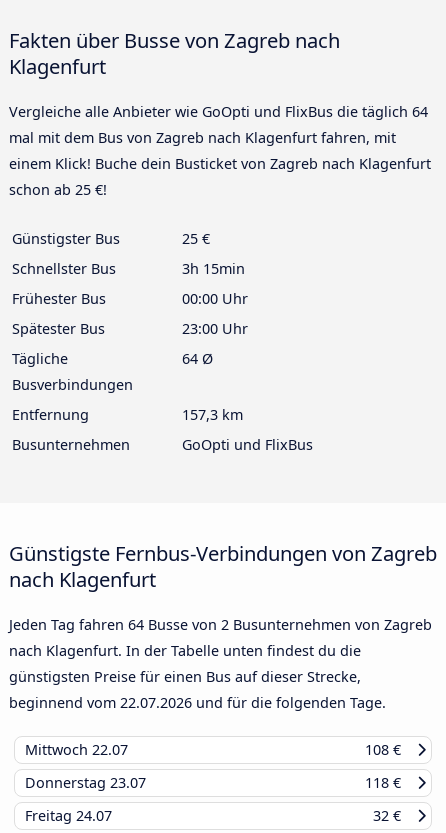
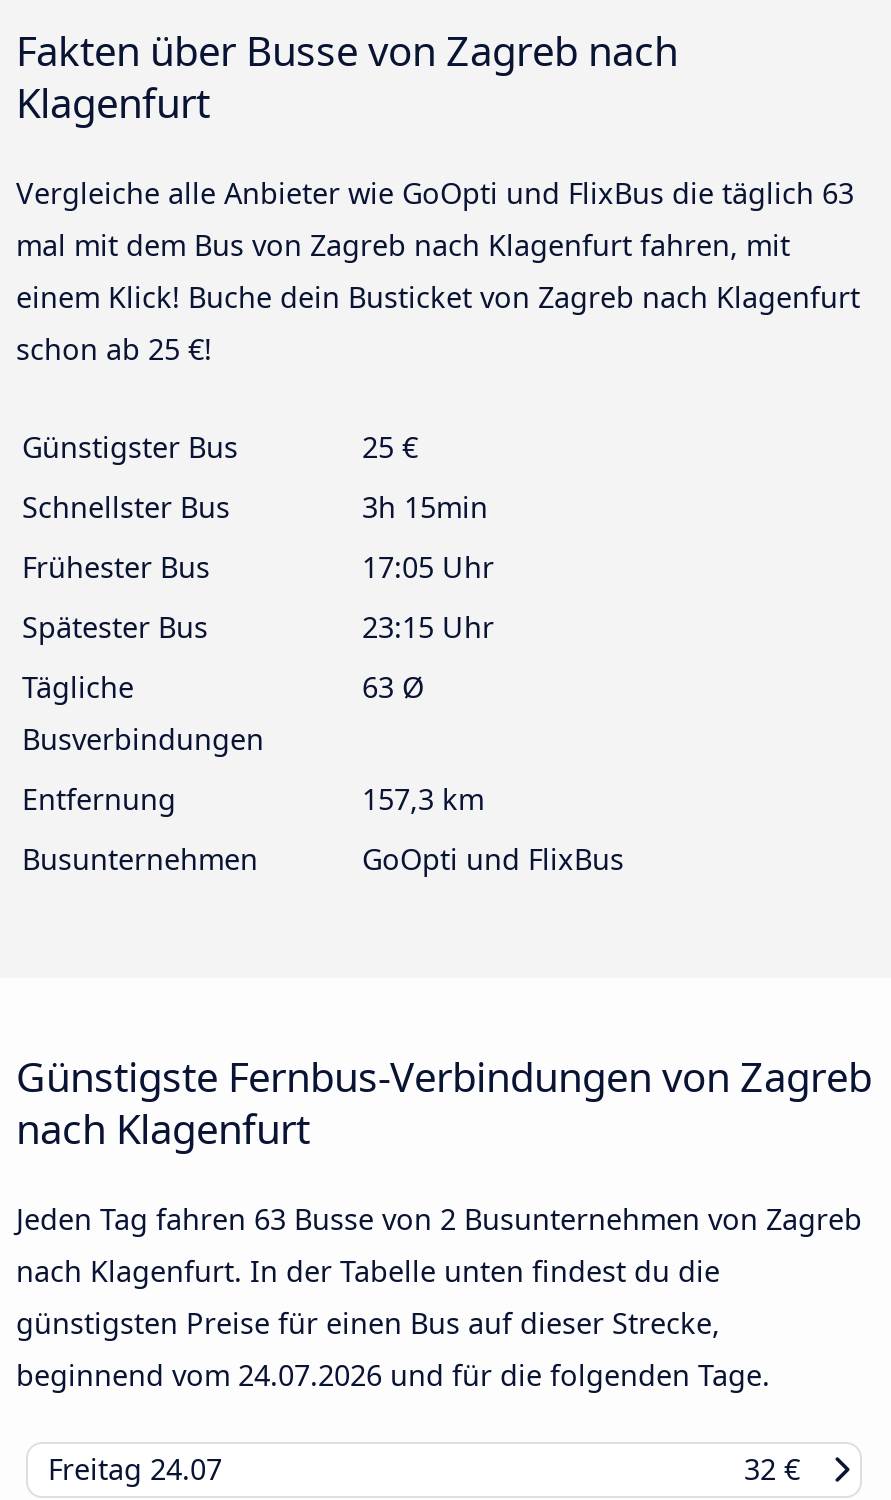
[9,102,428,121] Vergleiche alle Anbieter wie GoOpti und FlixBus die täglich 64 -> [16,174,854,212] Vergleiche alle Anbieter wie GoOpti und FlixBus die täglich 63
[182,289,248,308] 00:00 Uhr -> [362,548,494,586] 17:05 Uhr
[182,319,248,338] 23:00 Uhr -> [362,608,494,646] 23:15 Uhr
[182,349,213,368] 64 Ø -> [362,668,424,706] 63 Ø
[9,615,432,634] Jeden Tag fahren 64 Busse von 2 Busunternehmen von Zagreb -> [16,1201,862,1239] Jeden Tag fahren 63 Busse von 2 Busunternehmen von Zagreb
[9,693,401,792] beginnend vom 22.07.2026 und für die folgenden Tage. | Mittwoch 22.07 | 108 € | Donnerstag 23.07 | 118 € -> [16,1357,770,1395] beginnend vom 24.07.2026 und für die folgenden Tage.

